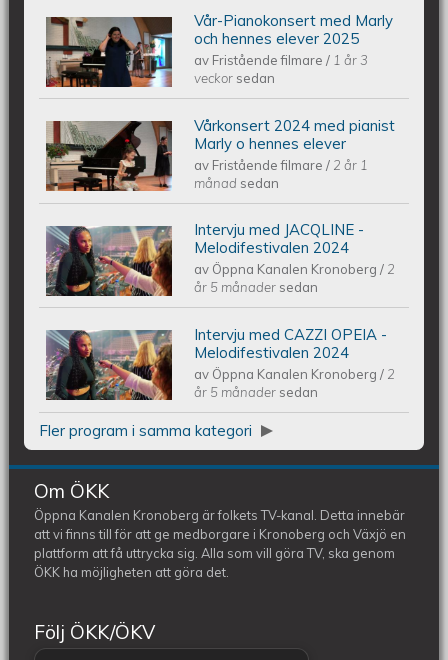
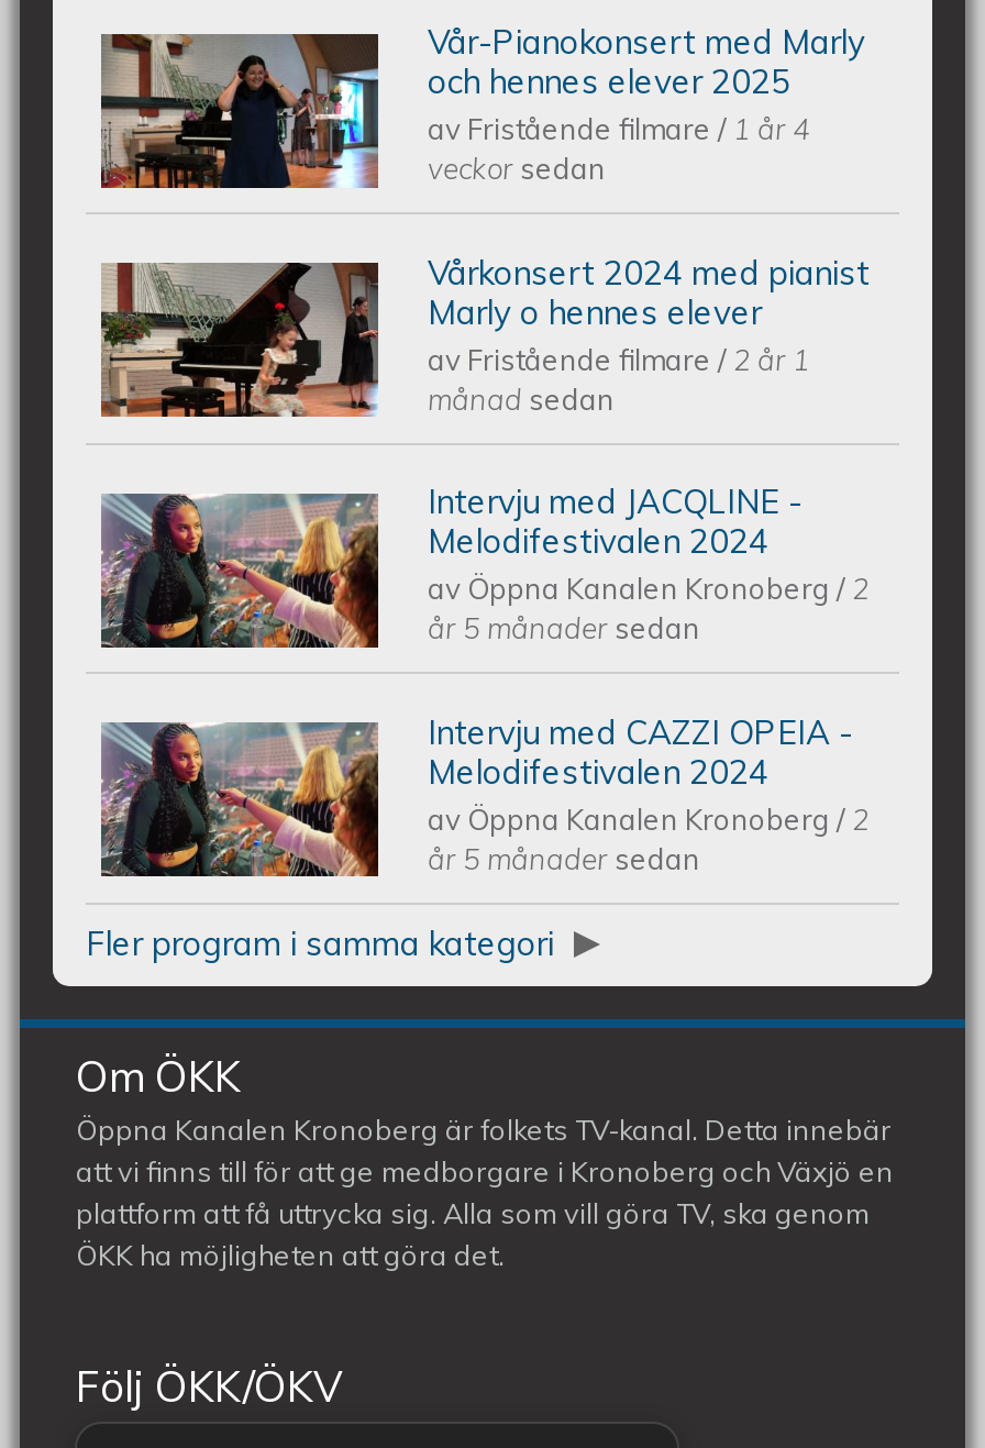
[194,52,368,68] av Fristående filmare / 1 år 3 -> [428,112,810,147] av Fristående filmare / 1 år 4

